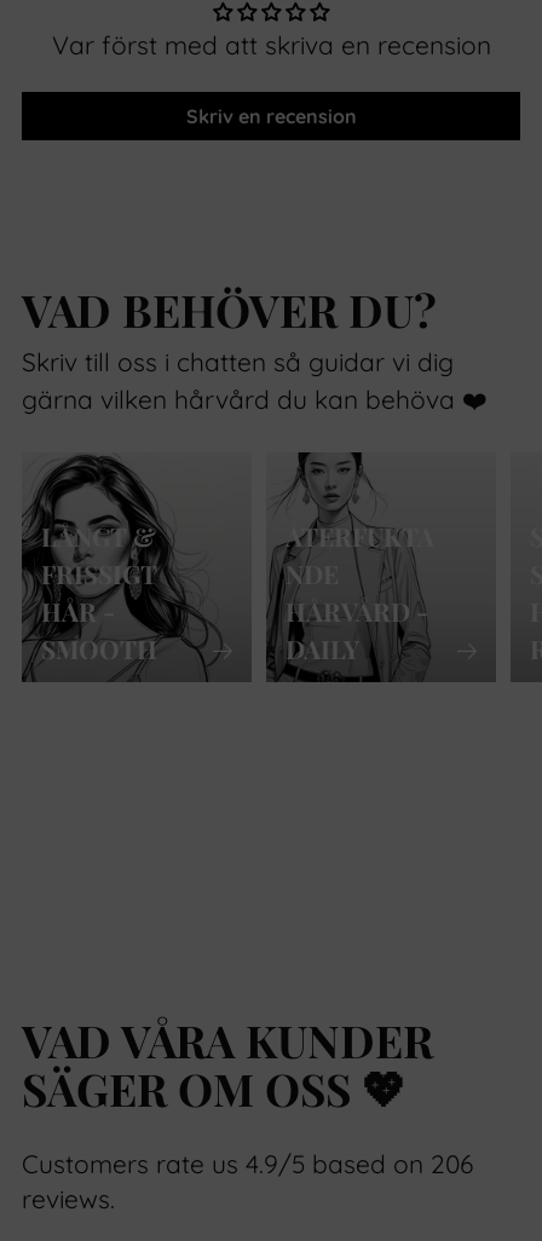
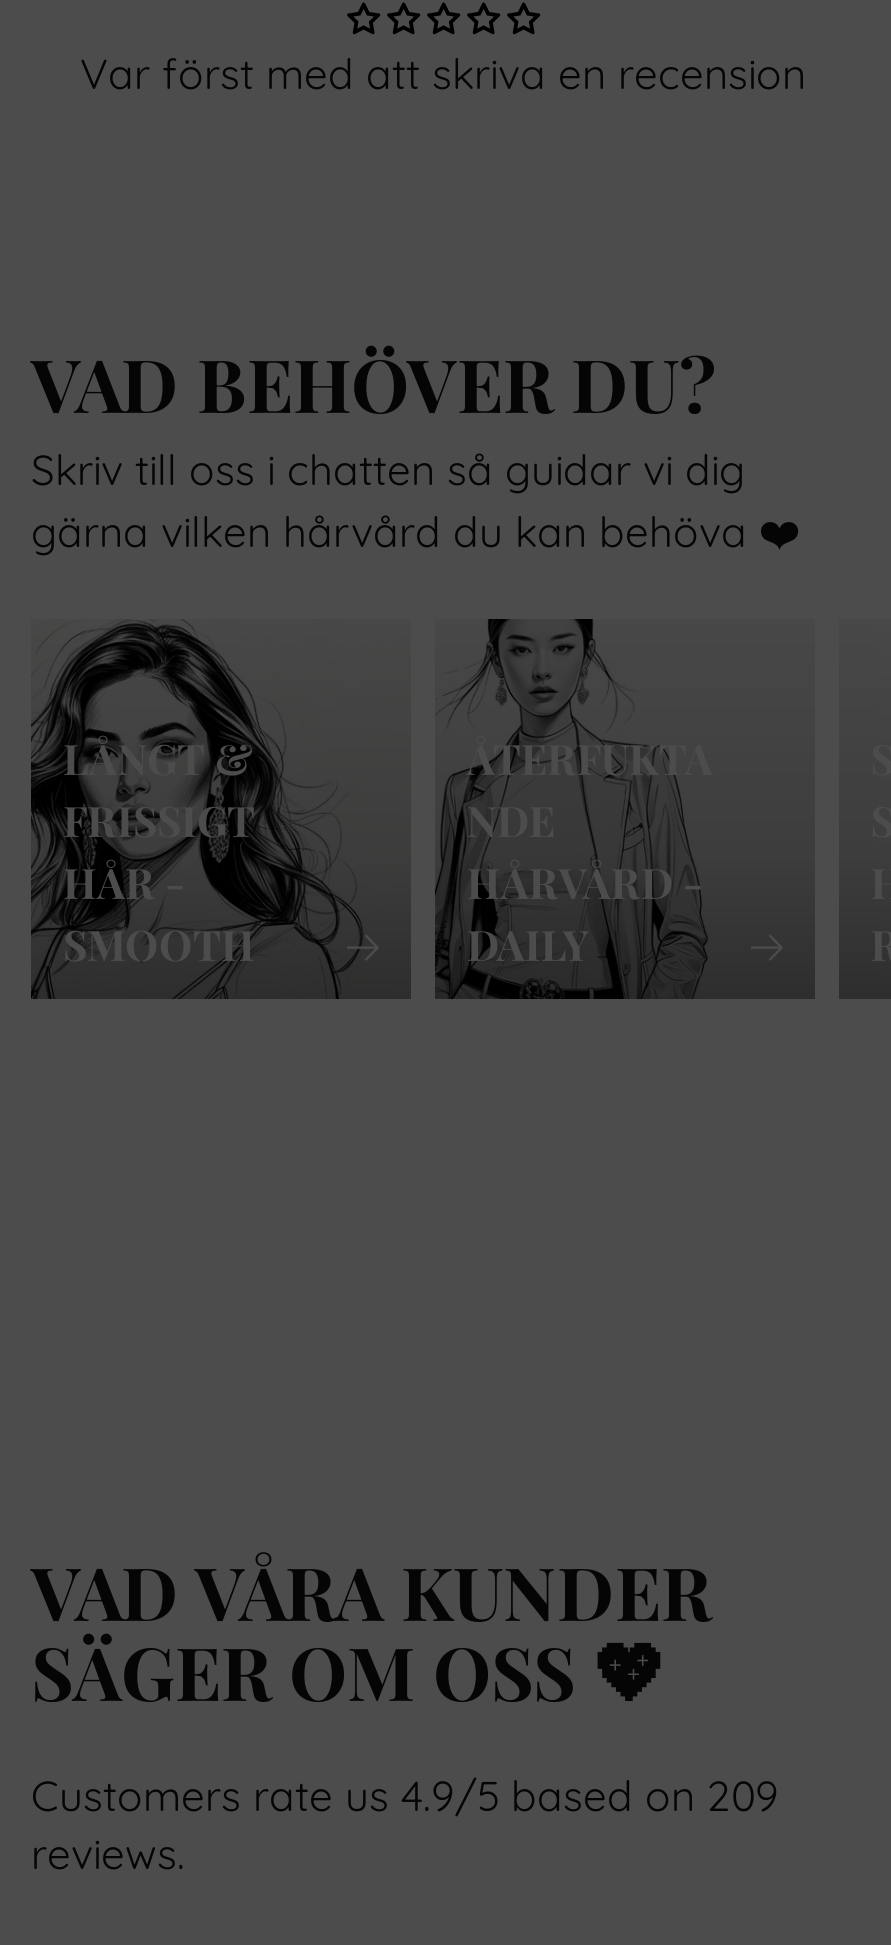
[186,105,356,129] Skriv en recension -> none
[22,1148,473,1179] Customers rate us 4.9/5 based on 206 -> [31,1769,779,1821] Customers rate us 4.9/5 based on 209

